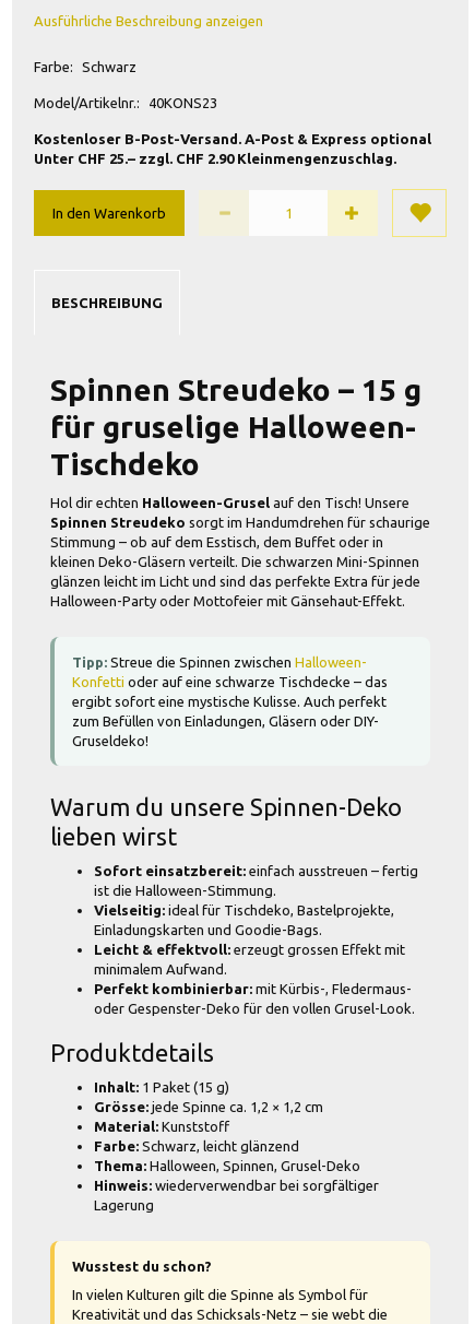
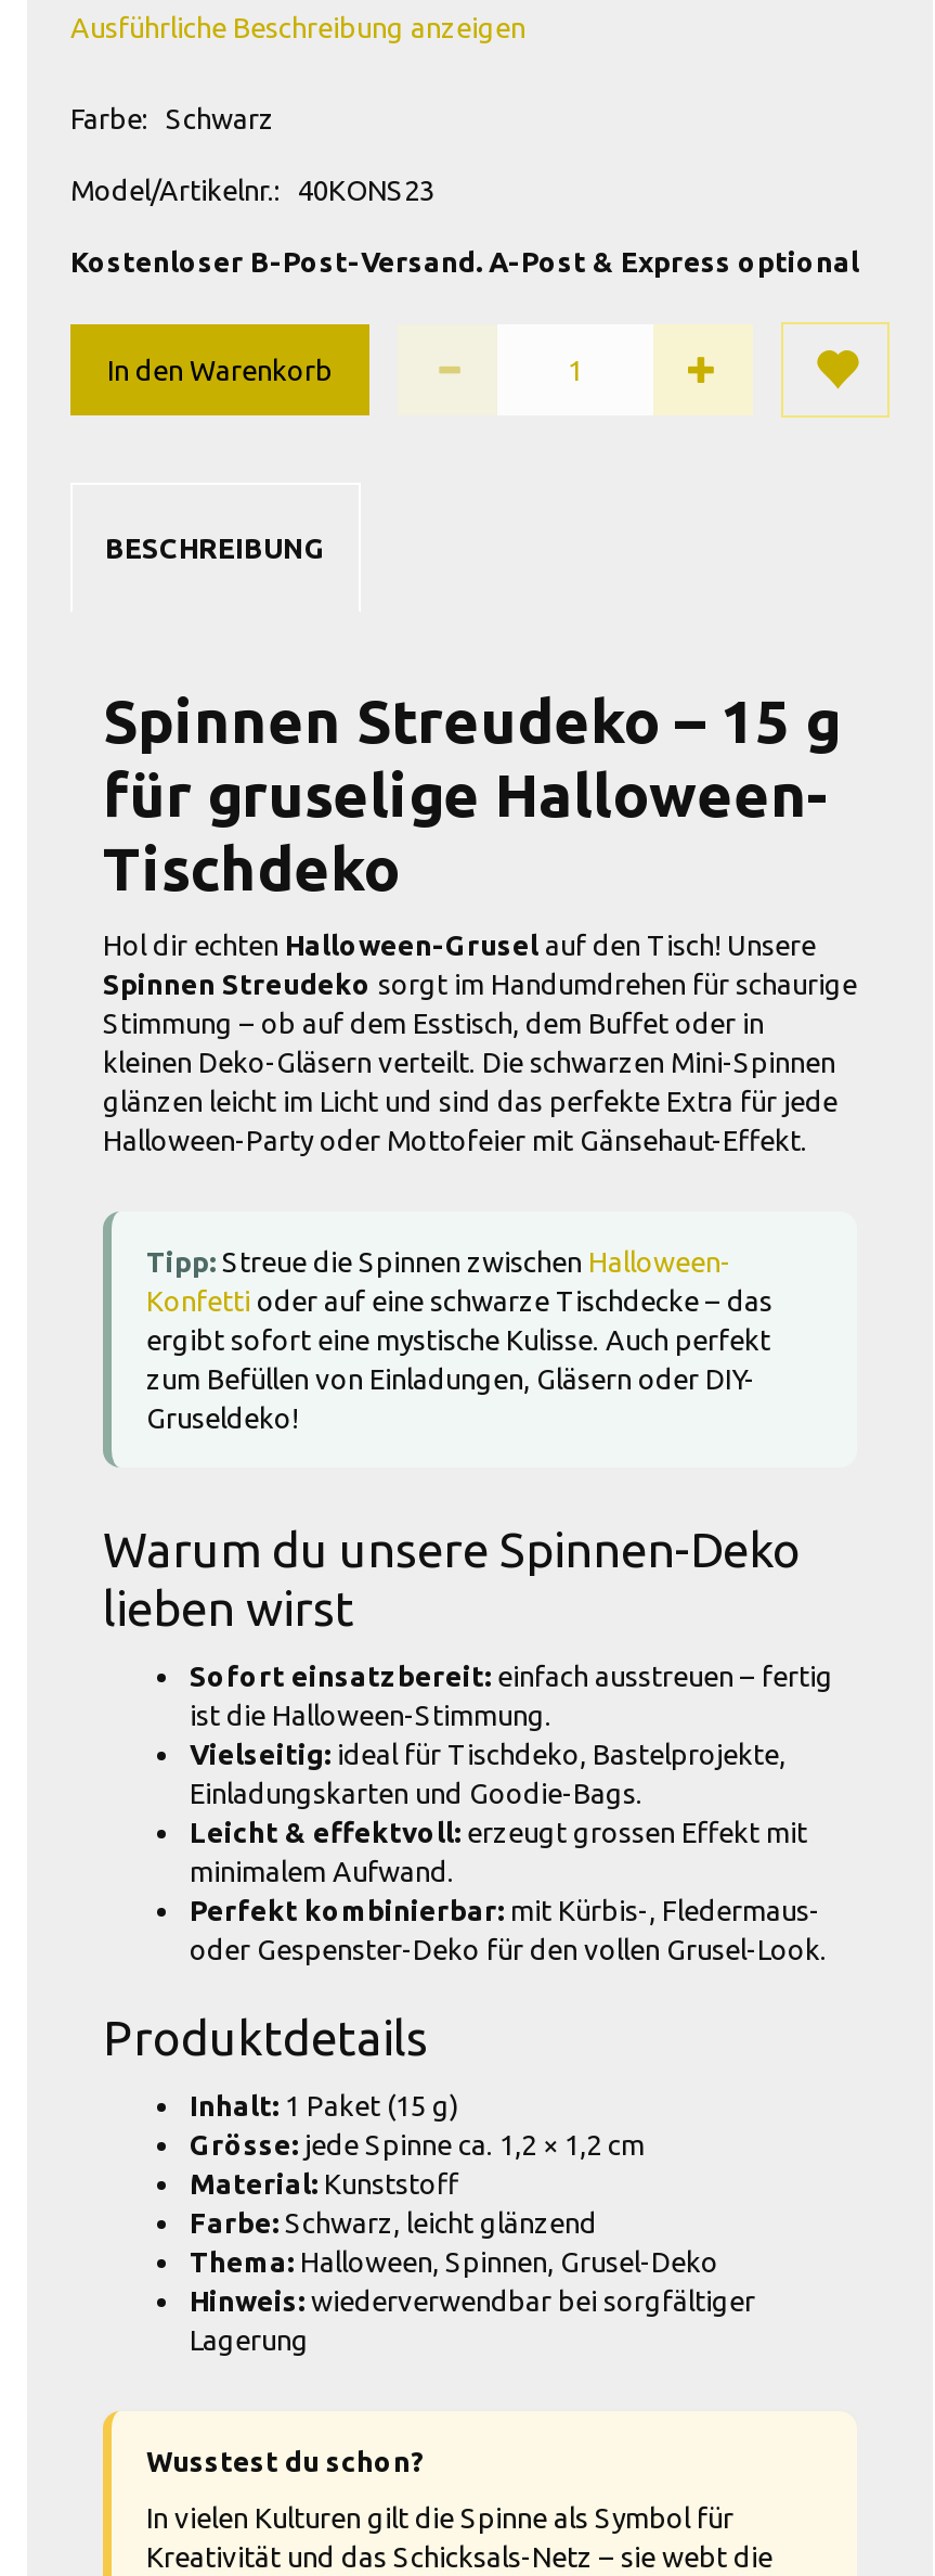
[34,151,396,166] Unter CHF 25.– zzgl. CHF 2.90 Kleinmengenzuschlag. -> none

